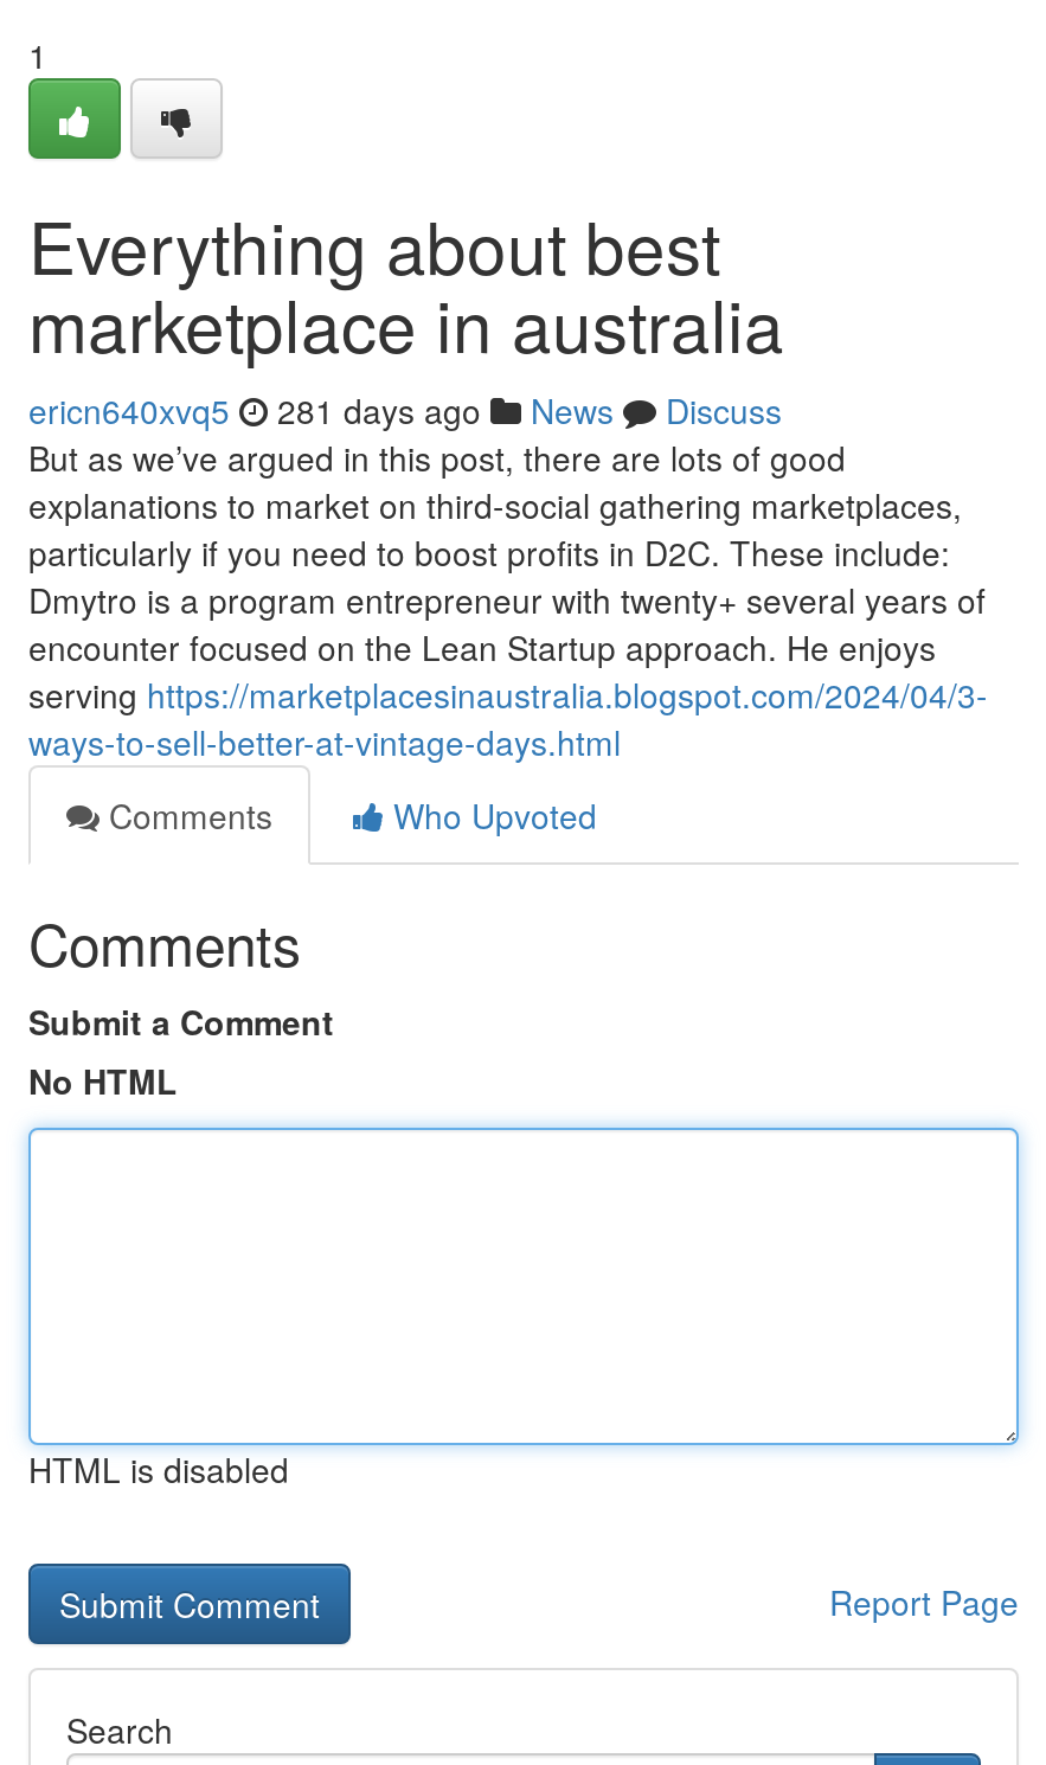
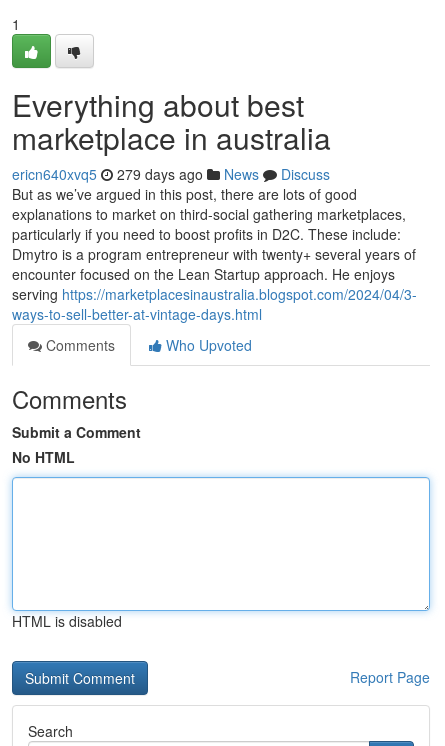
[28,386,782,434] ericn640xvq5 281 days ago News Discuss -> [12,164,330,184] ericn640xvq5 279 days ago News Discuss

